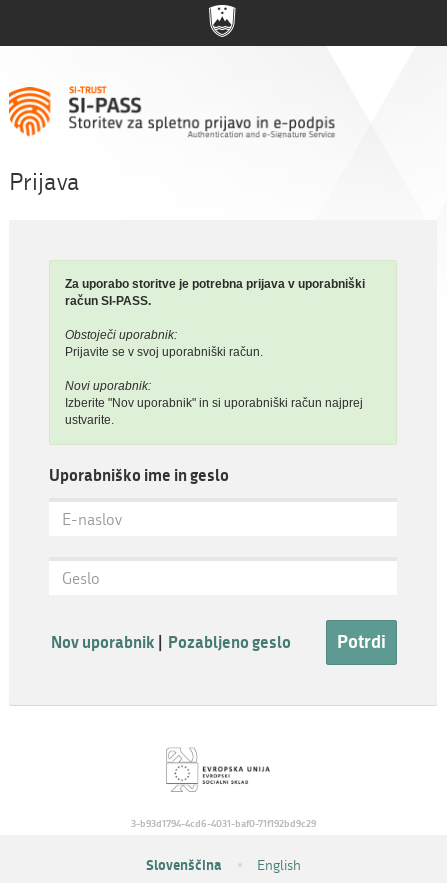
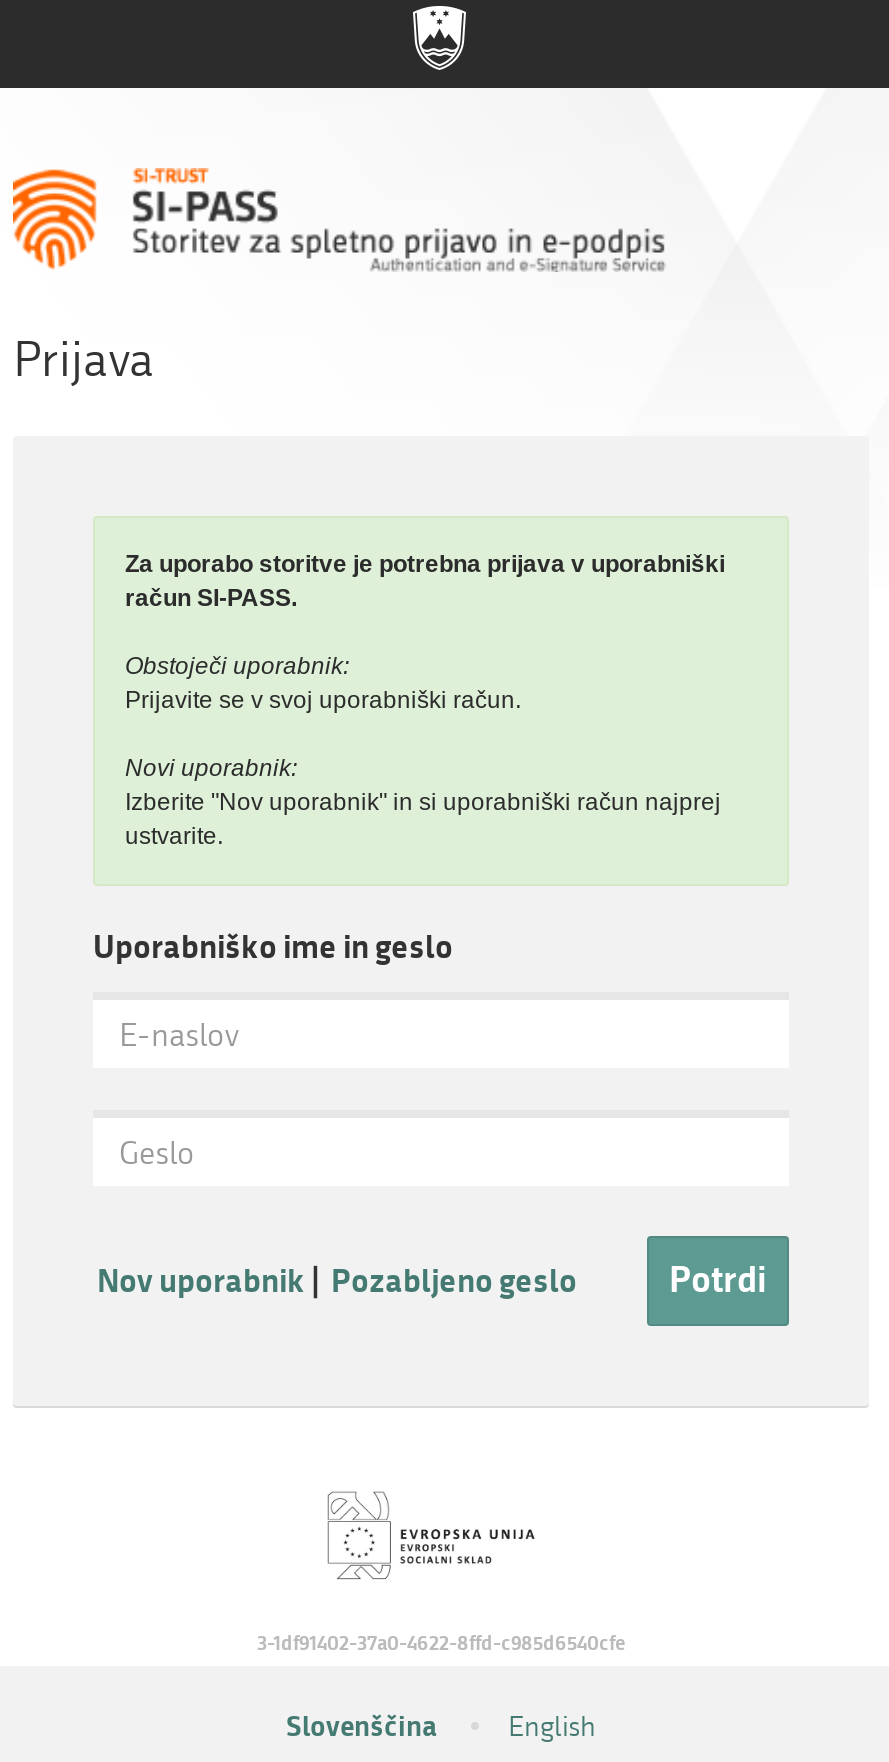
[130,817,315,830] 3-b93d1794-4cd6-4031-baf0-71f192bd9c29 -> [257,1630,625,1656] 3-1df91402-37a0-4622-8ffd-c985d6540cfe

